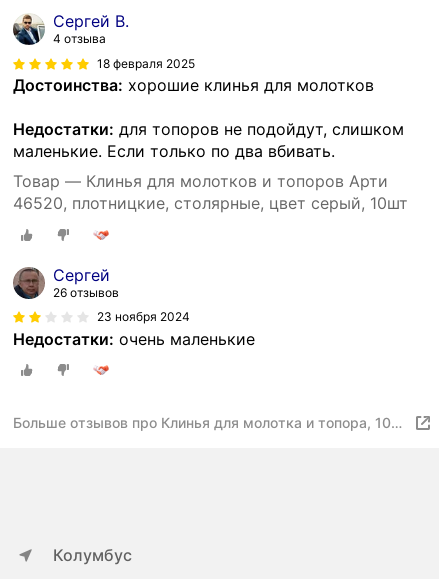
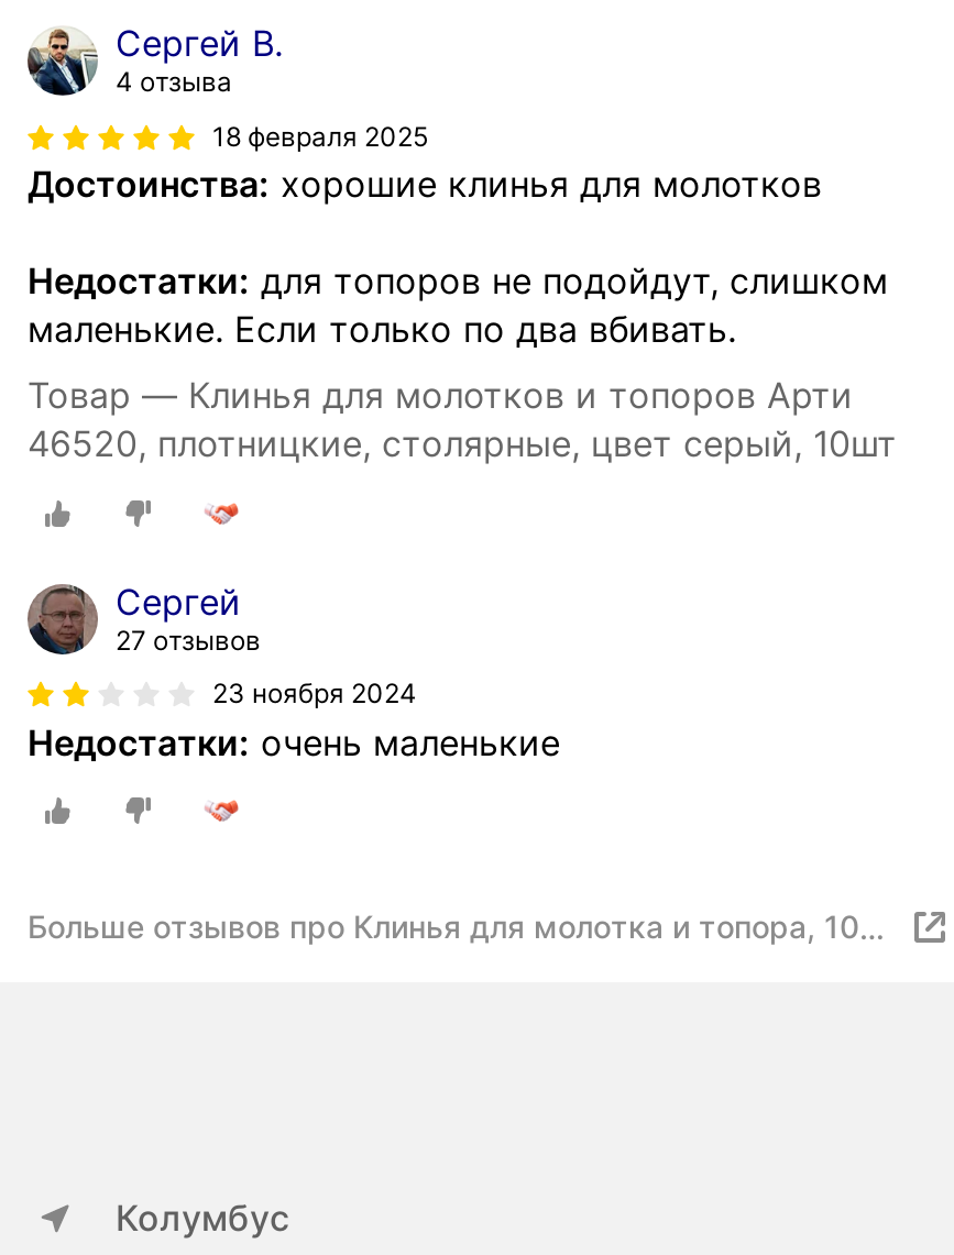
[53,285,119,300] 26 отзывов -> [116,623,261,656] 27 отзывов

